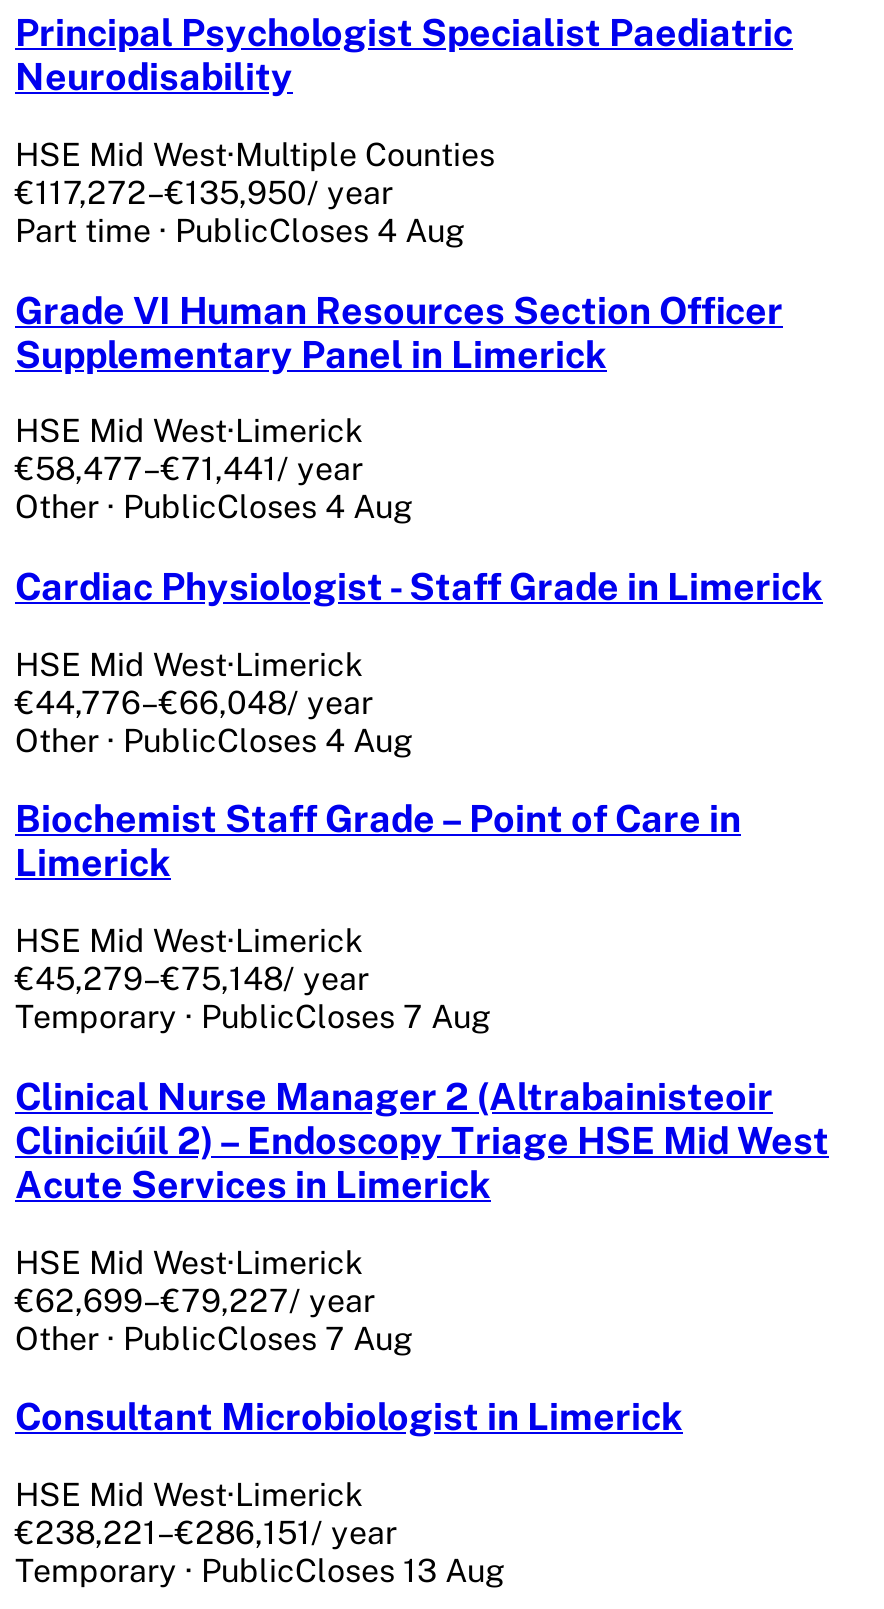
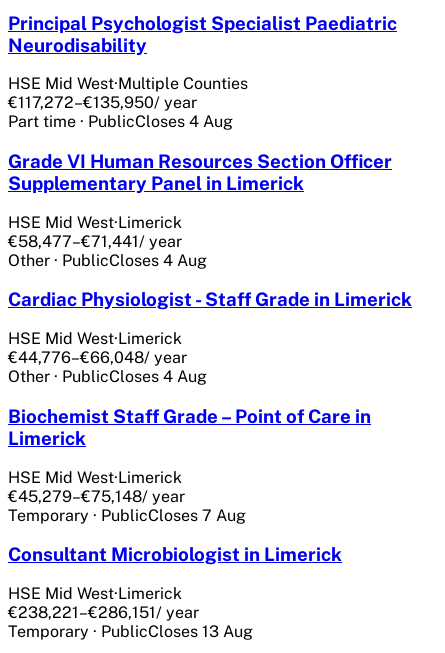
[15,1074,829,1357] Clinical Nurse Manager 2 (Altrabainisteoir | Cliniciúil 2) – Endoscopy Triage HSE Mid West | Acute Services in Limerick | HSE Mid West·Limerick | €62,699–€79,227/ year | Other · PublicCloses 7 Aug -> none

